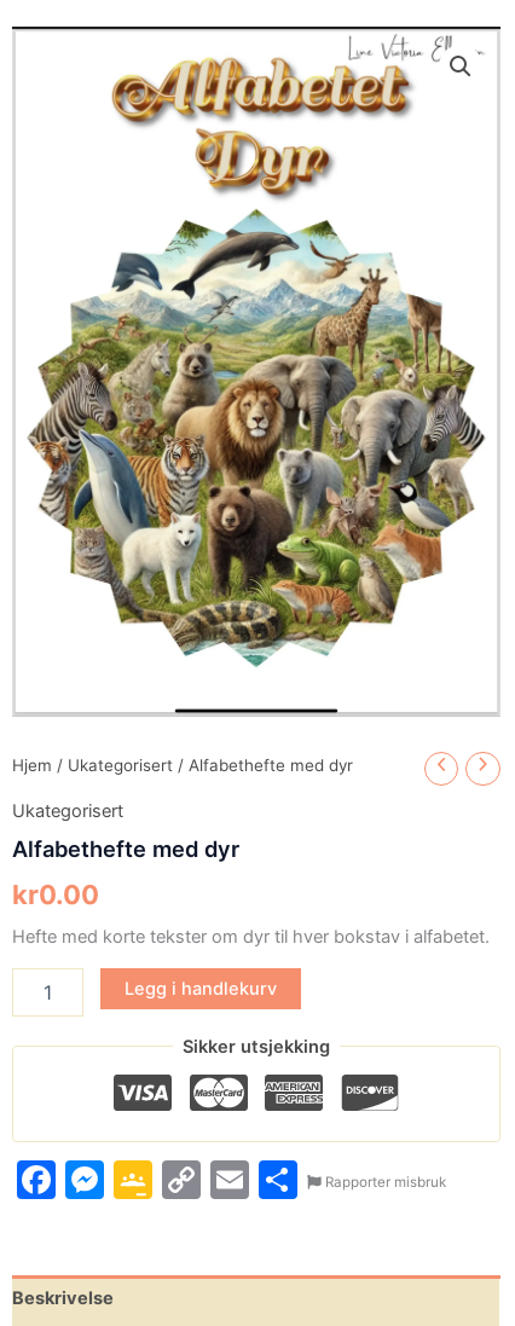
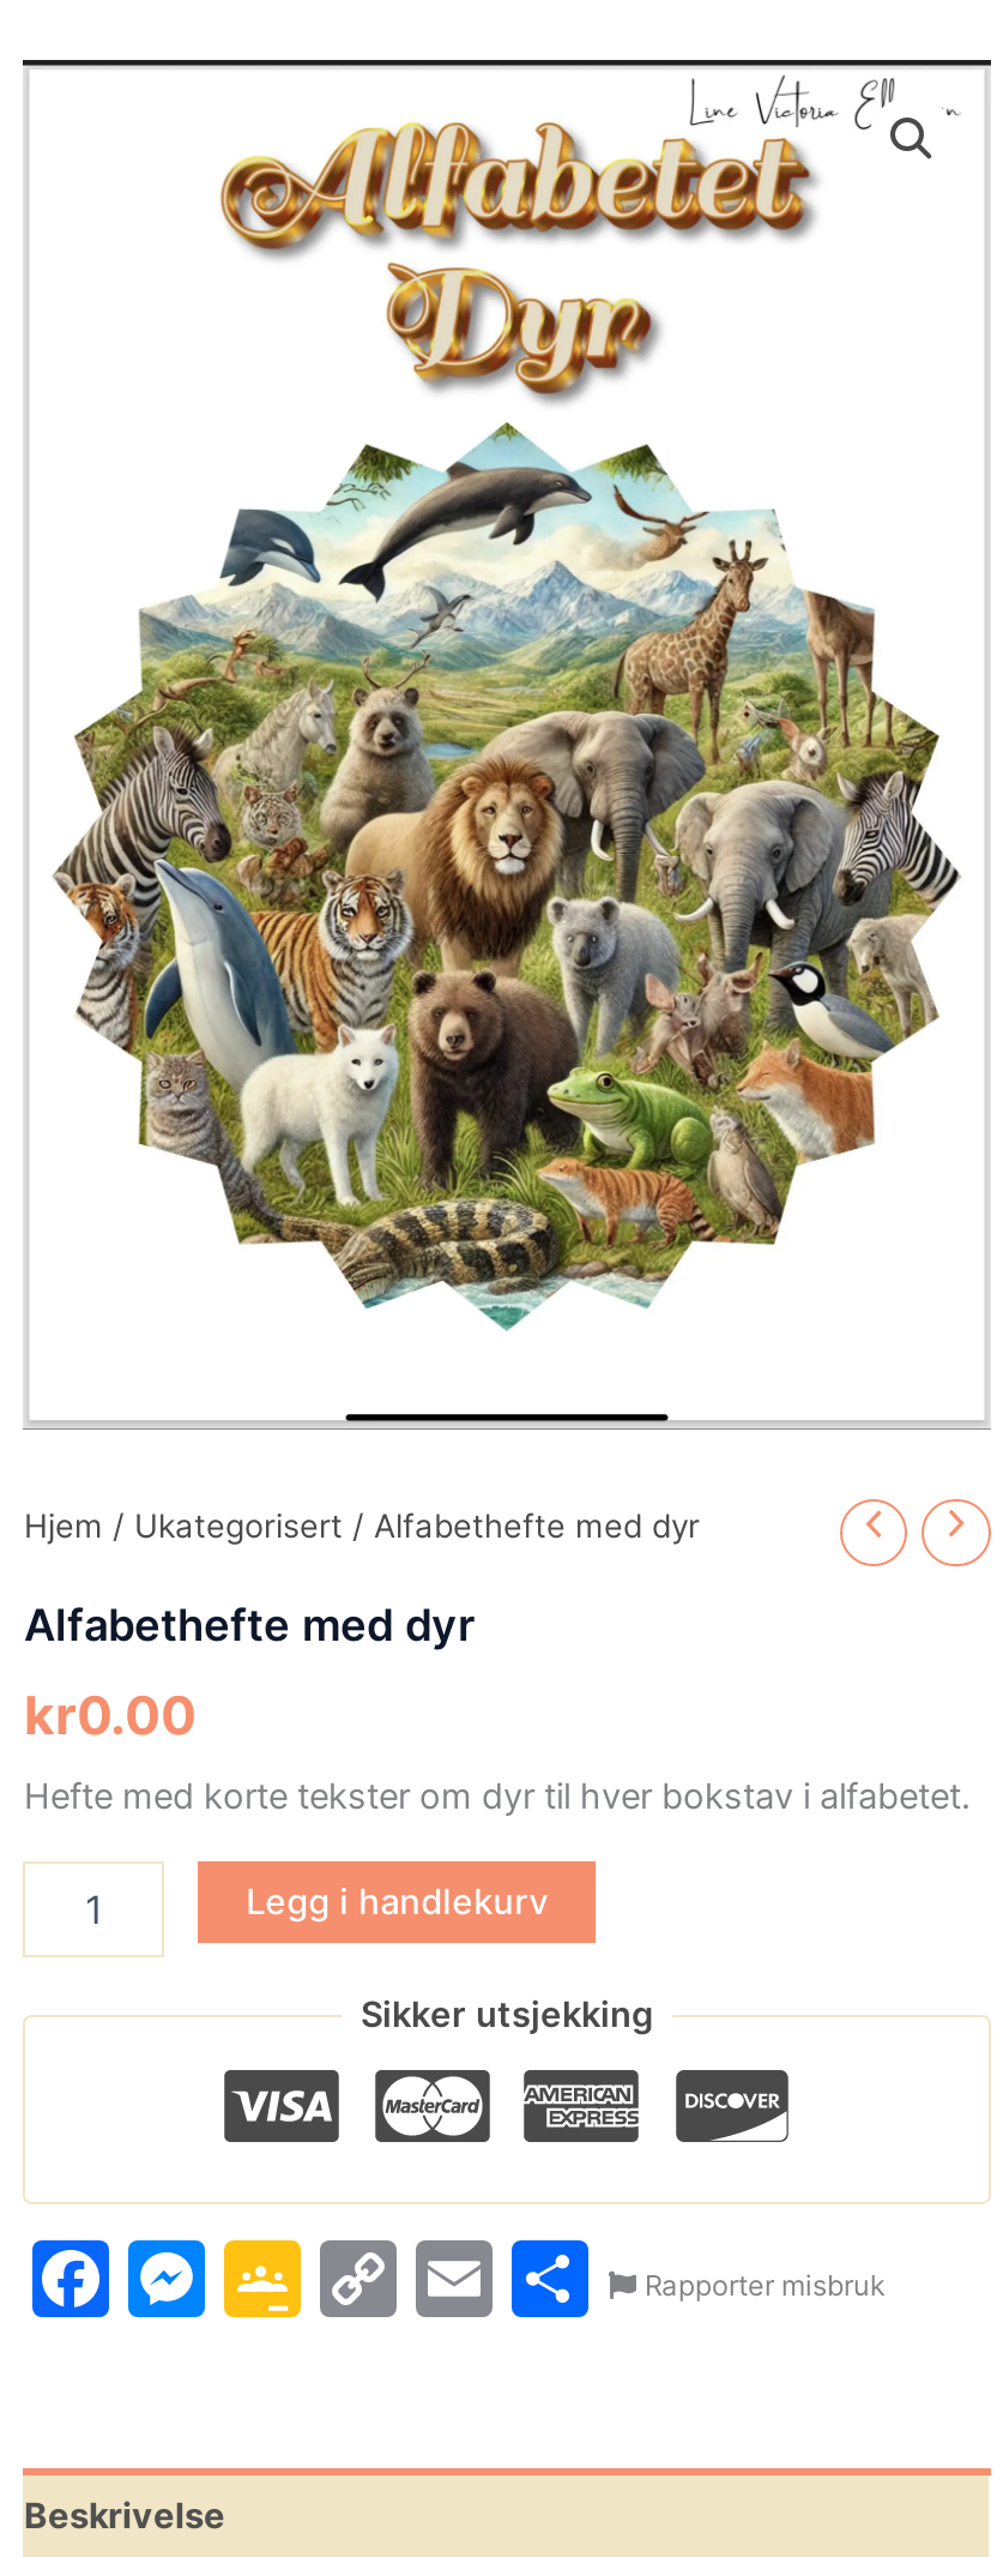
[13,800,124,821] Ukategorisert -> none

